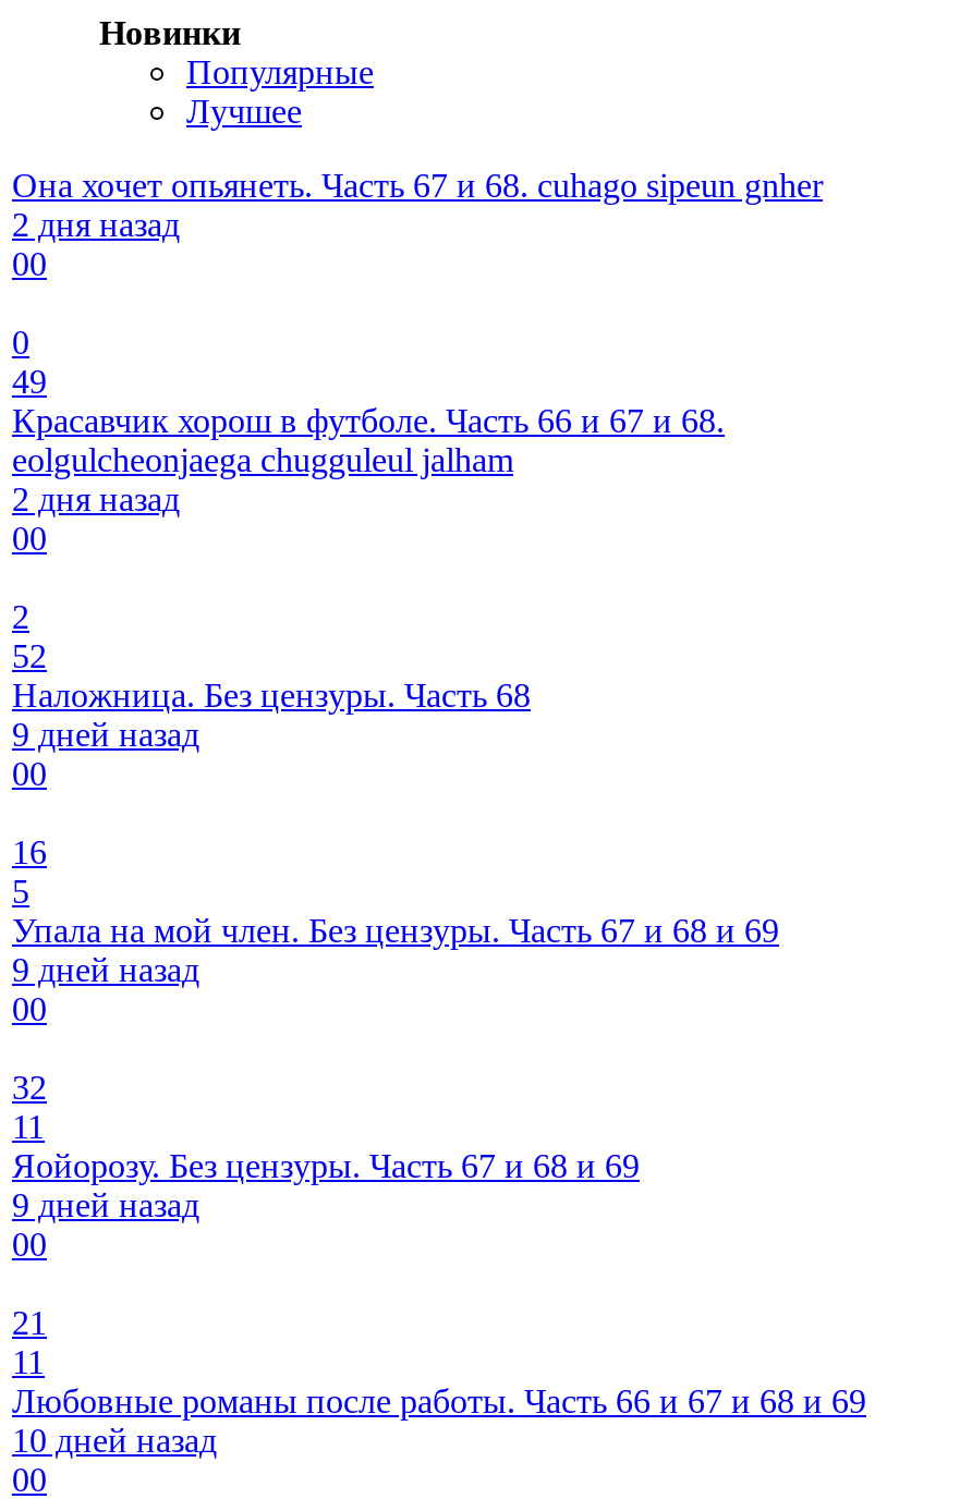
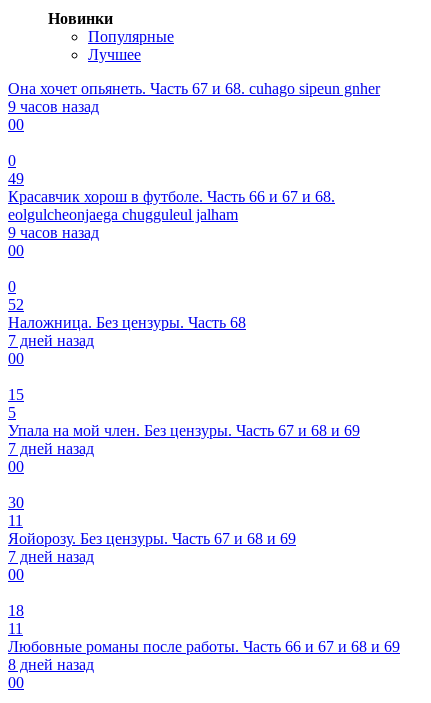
[12,206,180,243] 2 дня назад -> [8,98,99,115] 9 часов назад
[12,481,180,518] 2 дня назад -> [8,224,99,241] 9 часов назад
[12,599,29,636] 2 -> [8,278,16,295] 0
[12,716,199,753] 9 дней назад -> [8,332,94,349] 7 дней назад
[12,834,47,871] 16 -> [8,386,24,403] 15
[12,951,199,989] 9 дней назад -> [8,440,94,457] 7 дней назад
[12,1069,47,1106] 32 -> [8,494,24,511] 30
[12,1187,199,1224] 9 дней назад -> [8,548,94,565] 7 дней назад
[12,1304,47,1341] 21 -> [8,602,24,619] 18
[12,1422,217,1459] 10 дней назад -> [8,656,94,673] 8 дней назад

